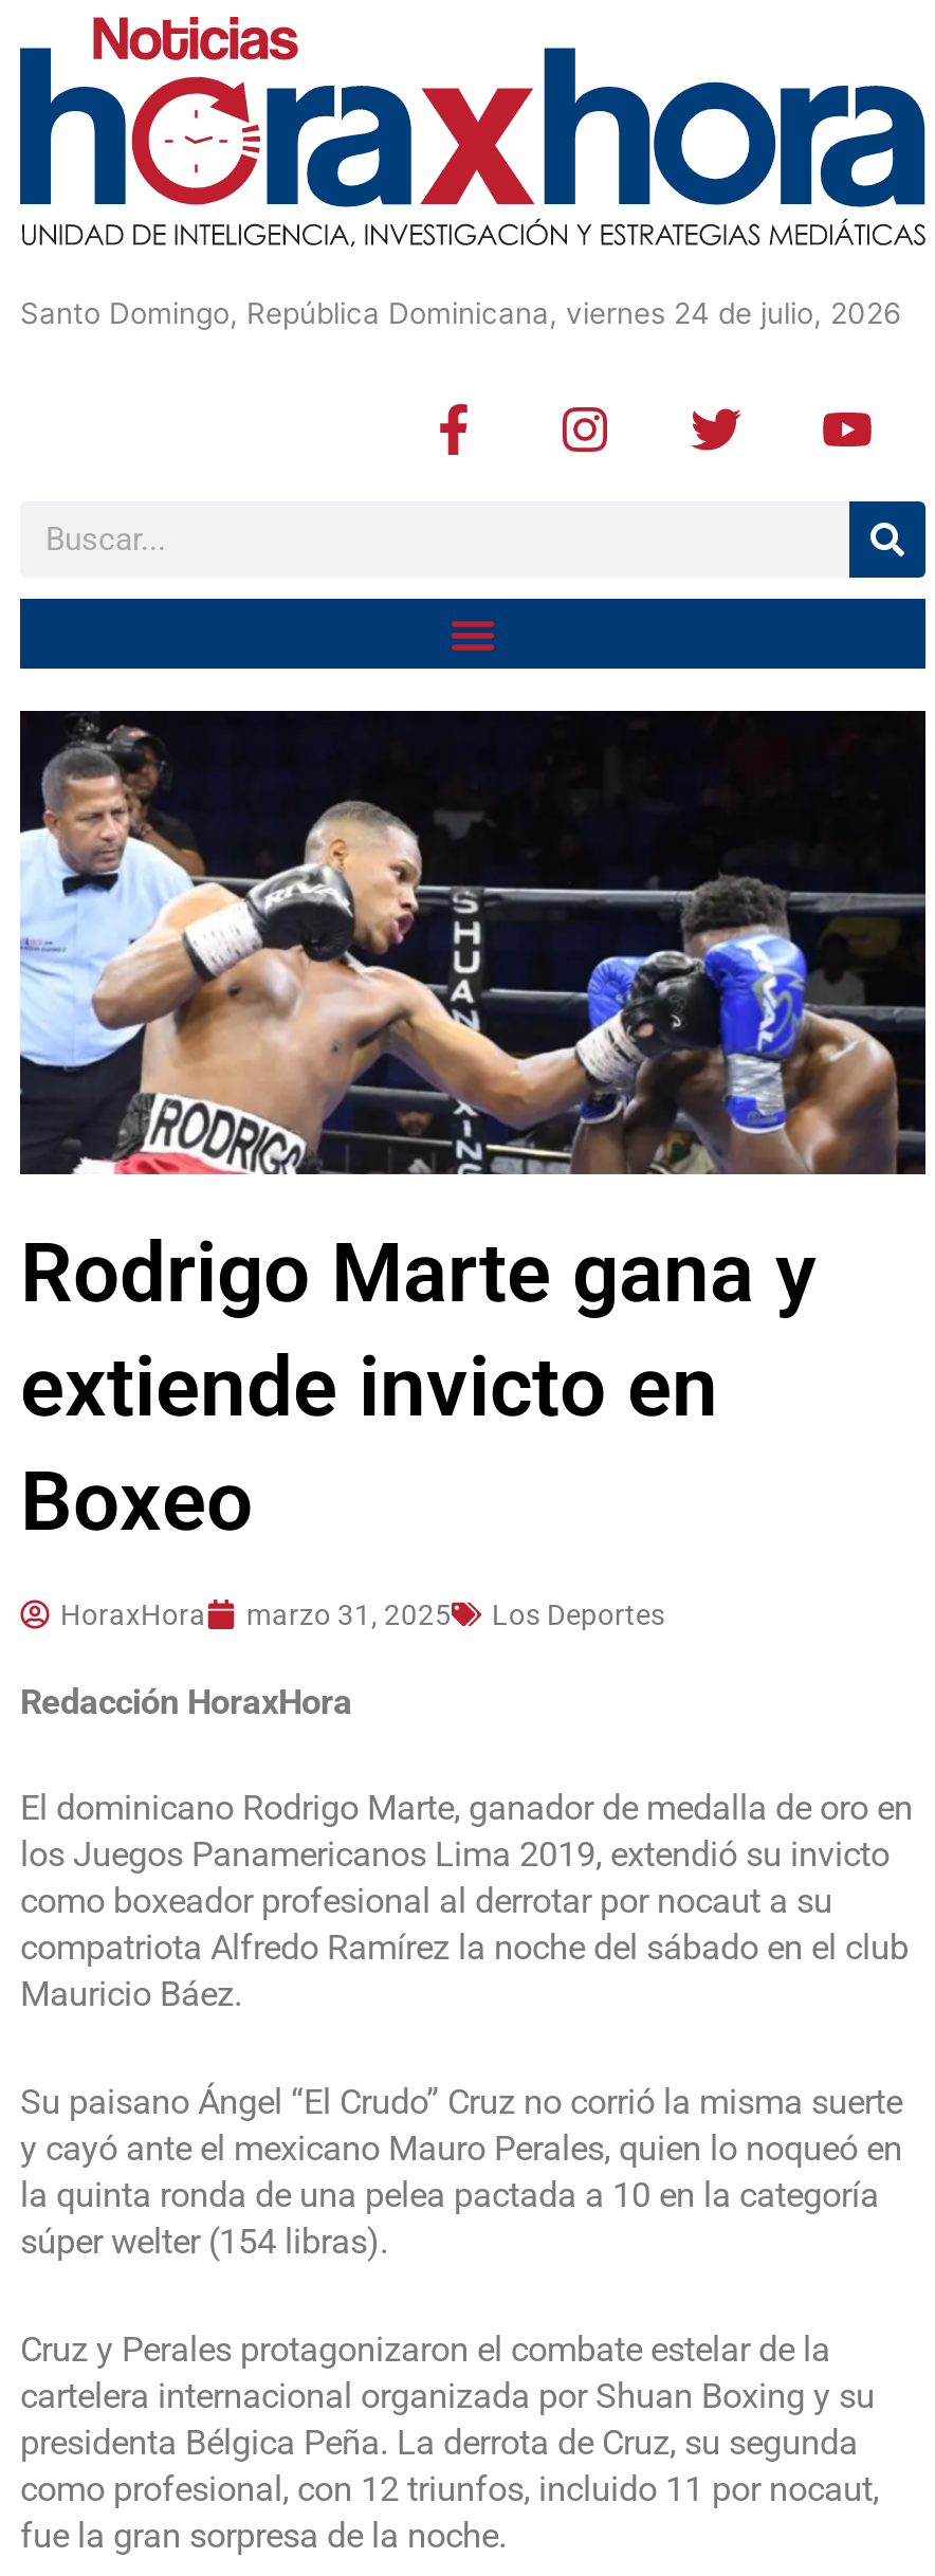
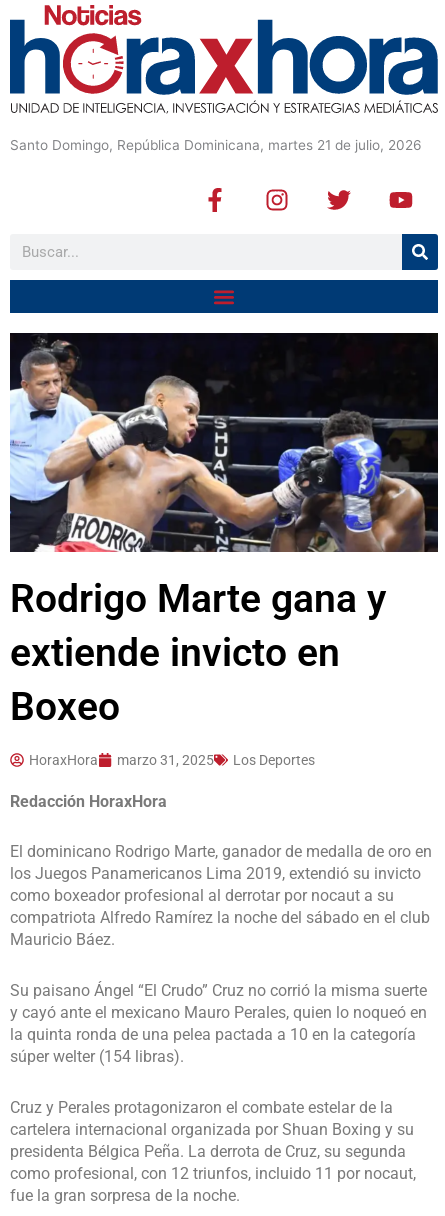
[20,297,902,330] Santo Domingo, República Dominicana, viernes 24 de julio, 2026 -> [10,137,422,153] Santo Domingo, República Dominicana, martes 21 de julio, 2026

